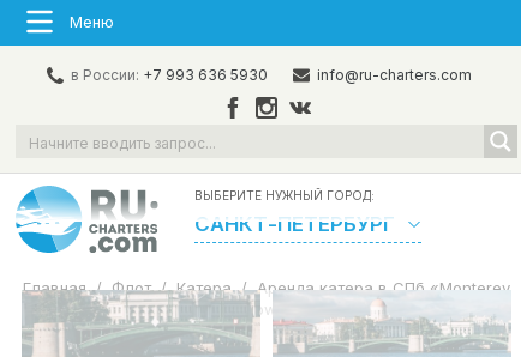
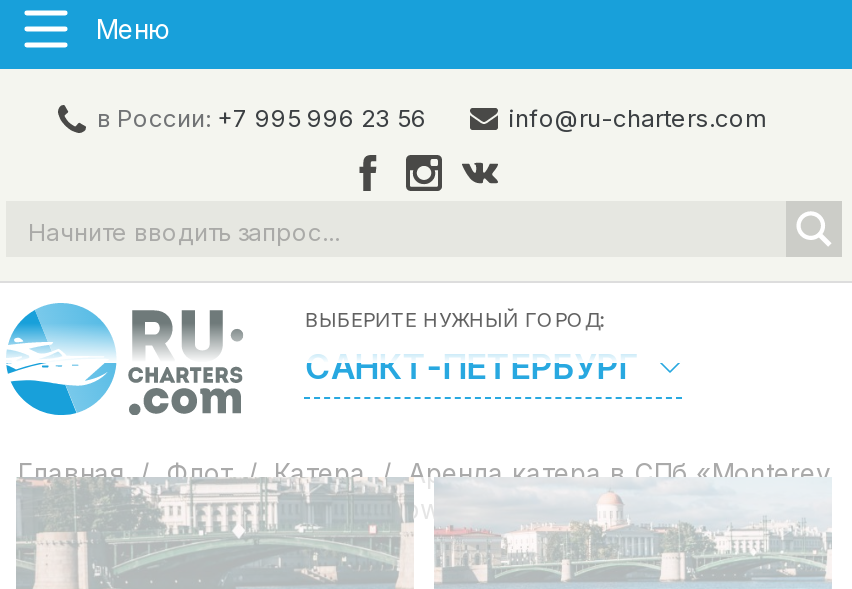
[67,66,268,84] в России: +7 993 636 5930 -> [91,103,427,133] в России: +7 995 996 23 56

